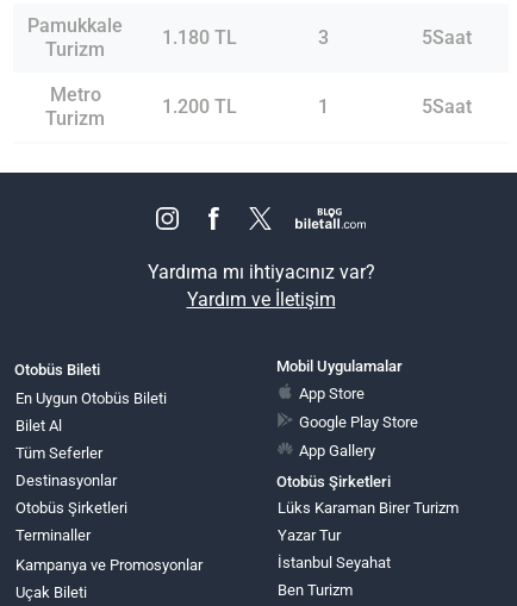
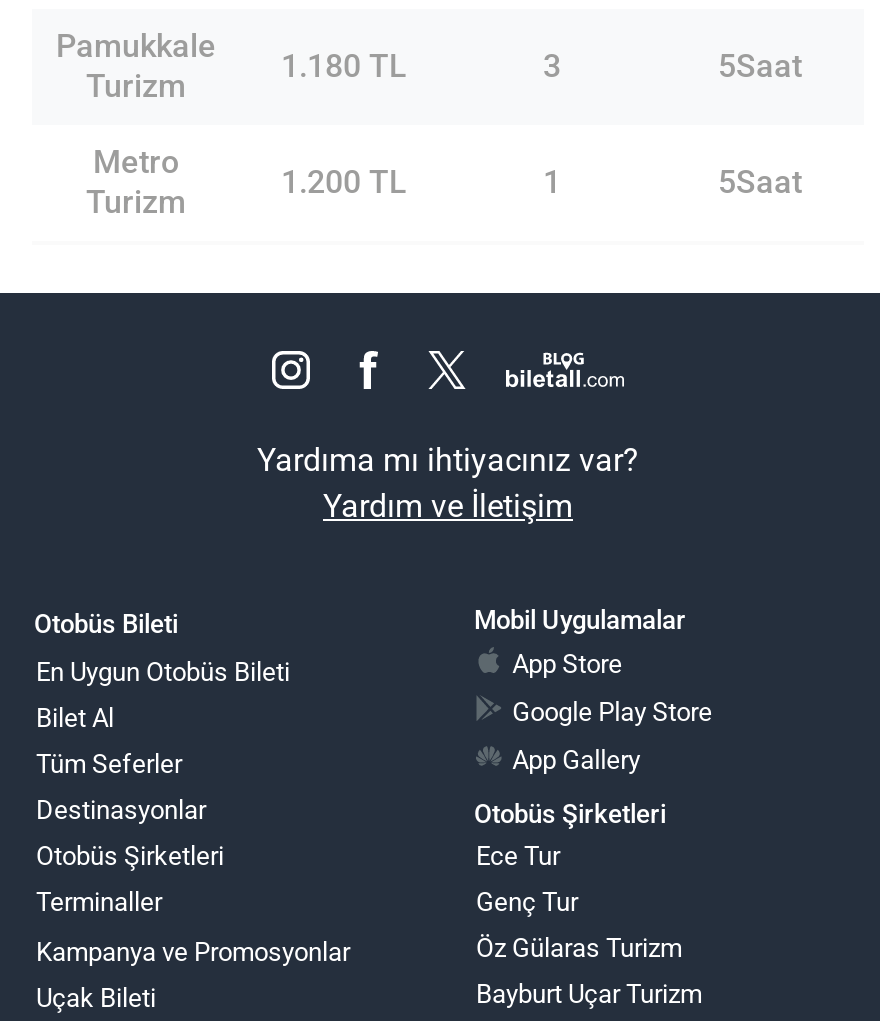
[278,499,459,517] Lüks Karaman Birer Turizm -> [476,841,560,871] Ece Tur
[278,526,341,544] Yazar Tur -> [476,887,578,917] Genç Tur
[278,554,391,571] İstanbul Seyahat -> [476,933,682,963] Öz Gülaras Turizm
[278,581,353,599] Ben Turizm -> [476,979,702,1009] Bayburt Uçar Turizm

